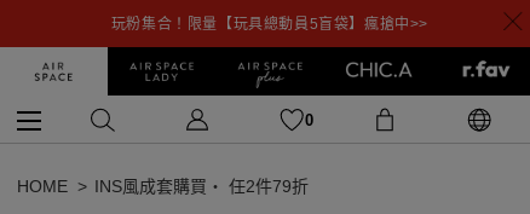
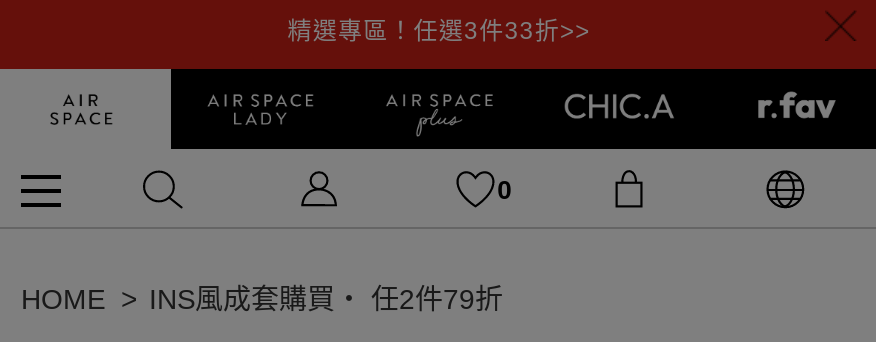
[111,16,428,33] 玩粉集合！限量【玩具總動員5盲袋】瘋搶中>> -> [288,17,590,45] 精選專區！任選3件33折>>

